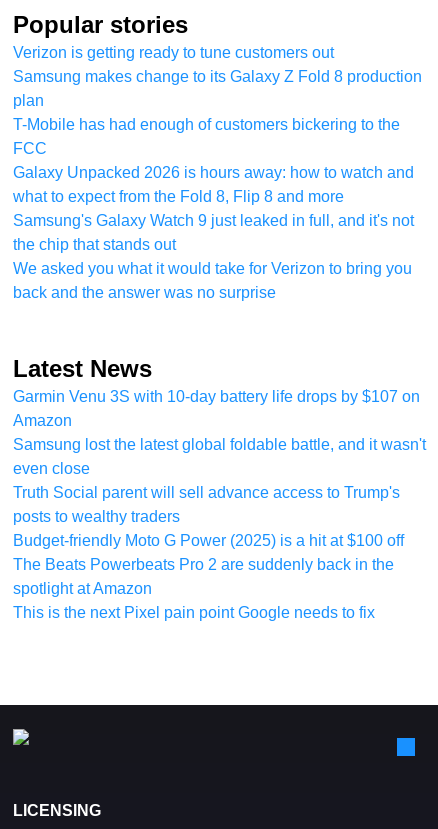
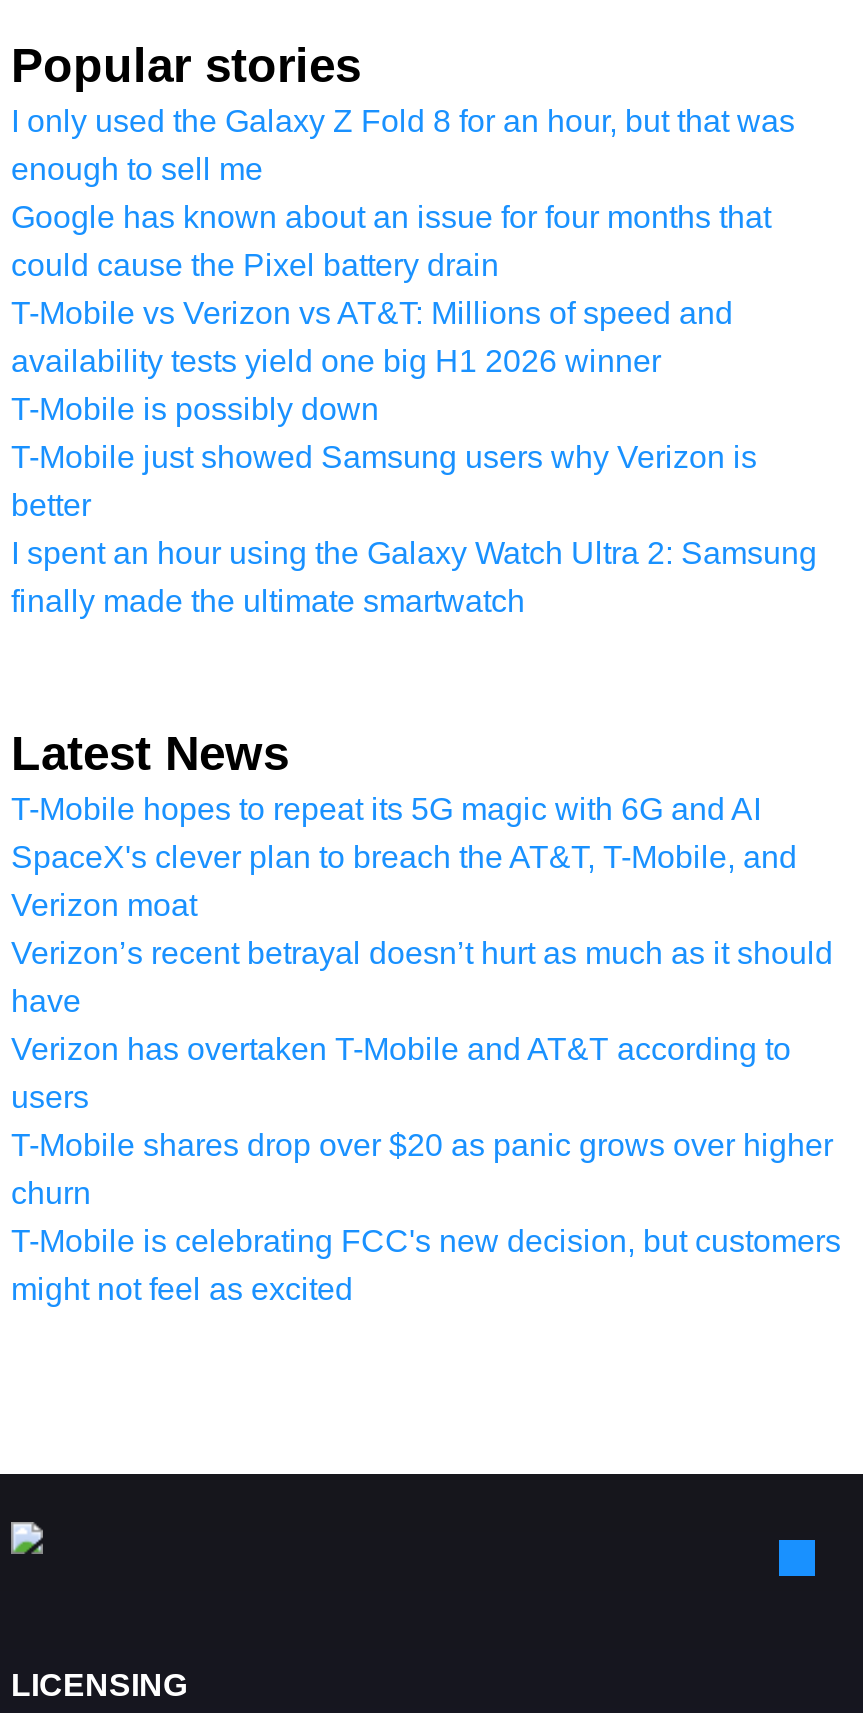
[13,44,422,301] Verizon is getting ready to tune customers out | Samsung makes change to its Galaxy Z Fold 8 production | plan | T-Mobile has had enough of customers bickering to the | FCC | Galaxy Unpacked 2026 is hours away: how to watch and | what to expect from the Fold 8, Flip 8 and more | Samsung's Galaxy Watch 9 just leaked in full, and it's not | the chip that stands out | We asked you what it would take for Verizon to bring you | back and the answer was no surprise -> [11,104,817,618] I only used the Galaxy Z Fold 8 for an hour, but that was | enough to sell me | Google has known about an issue for four months that | could cause the Pixel battery drain | T-Mobile vs Verizon vs AT&T: Millions of speed and | availability tests yield one big H1 2026 winner | T-Mobile is possibly down | T-Mobile just showed Samsung users why Verizon is | better | I spent an hour using the Galaxy Watch Ultra 2: Samsung | finally made the ultimate smartwatch
[13,388,426,621] Garmin Venu 3S with 10-day battery life drops by $107 on | Amazon | Samsung lost the latest global foldable battle, and it wasn't | even close | Truth Social parent will sell advance access to Trump's | posts to wealthy traders | Budget-friendly Moto G Power (2025) is a hit at $100 off | The Beats Powerbeats Pro 2 are suddenly back in the | spotlight at Amazon | This is the next Pixel pain point Google needs to fix -> [11,792,841,1306] T-Mobile hopes to repeat its 5G magic with 6G and AI | SpaceX's clever plan to breach the AT&T, T-Mobile, and | Verizon moat | Verizon’s recent betrayal doesn’t hurt as much as it should | have | Verizon has overtaken T-Mobile and AT&T according to | users | T-Mobile shares drop over $20 as panic grows over higher | churn | T-Mobile is celebrating FCC's new decision, but customers | might not feel as excited

